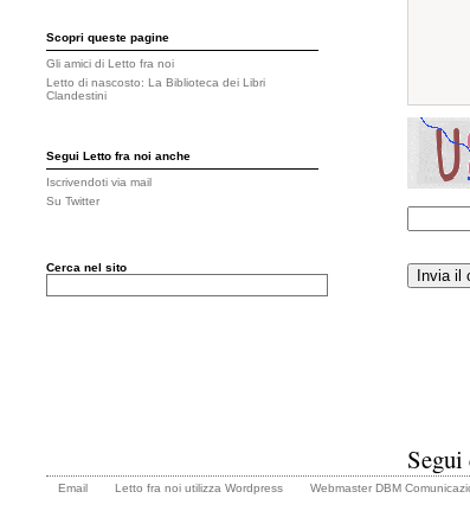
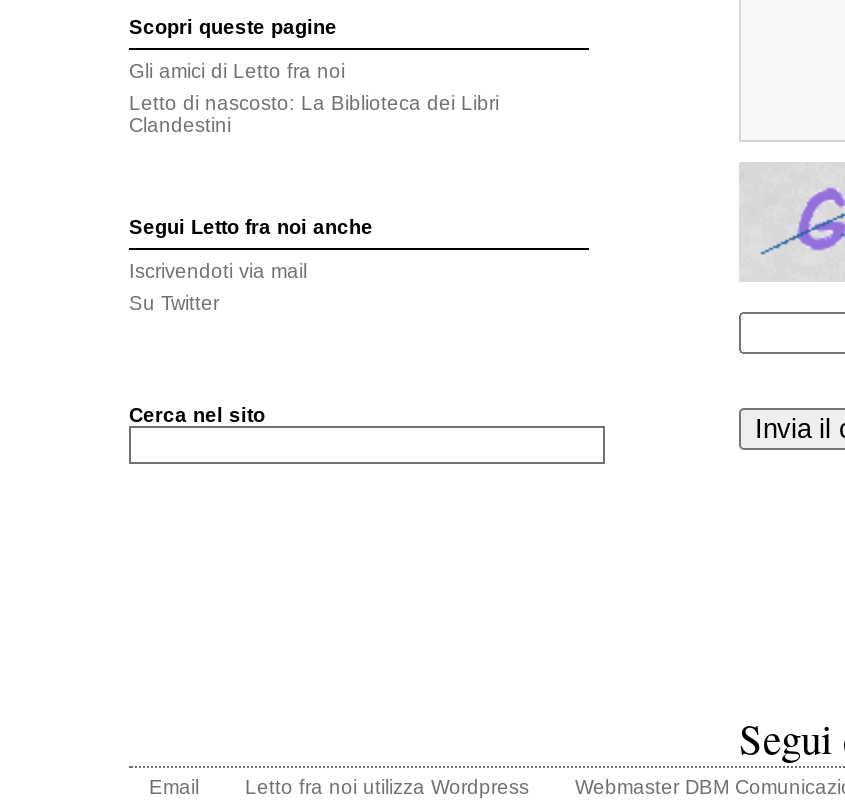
[410,116,466,183] [image] -> [741,162,839,270] [image]

